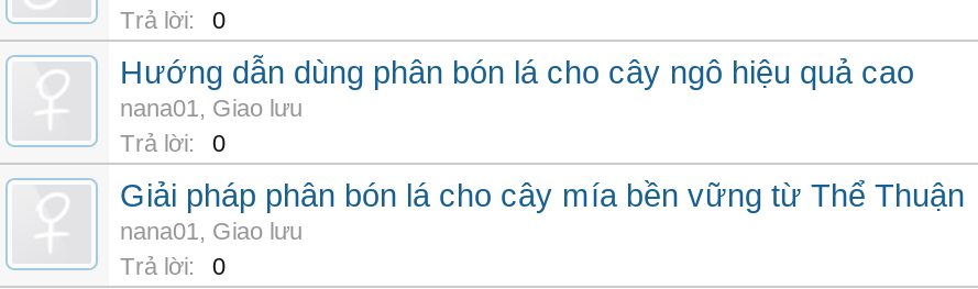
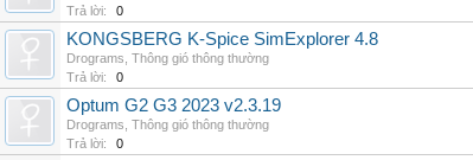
[120,55,914,121] Hướng dẫn dùng phân bón lá cho cây ngô hiệu quả cao | nana01, Giao lưu -> [66,30,378,65] KONGSBERG K-Spice SimExplorer 4.8 | Drograms, Thông gió thông thường
[120,178,965,244] Giải pháp phân bón lá cho cây mía bền vững từ Thể Thuận | nana01, Giao lưu -> [66,96,281,132] Optum G2 G3 2023 v2.3.19 | Drograms, Thông gió thông thường

